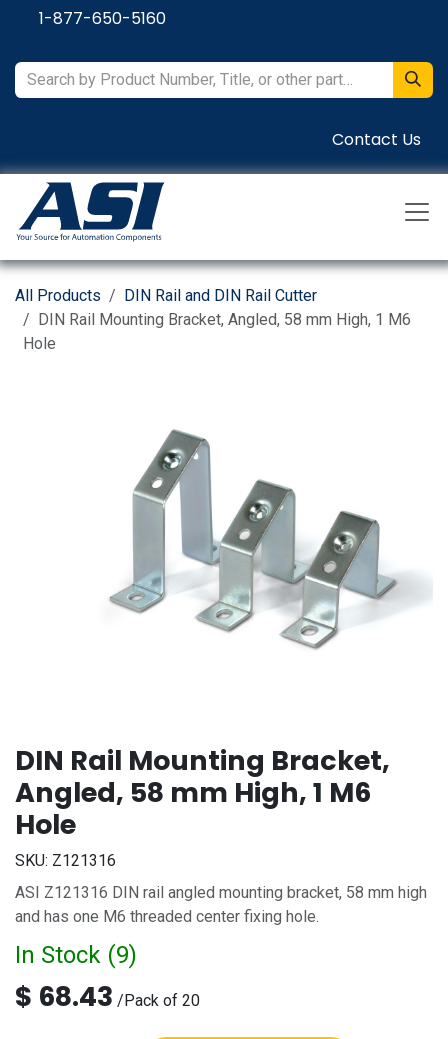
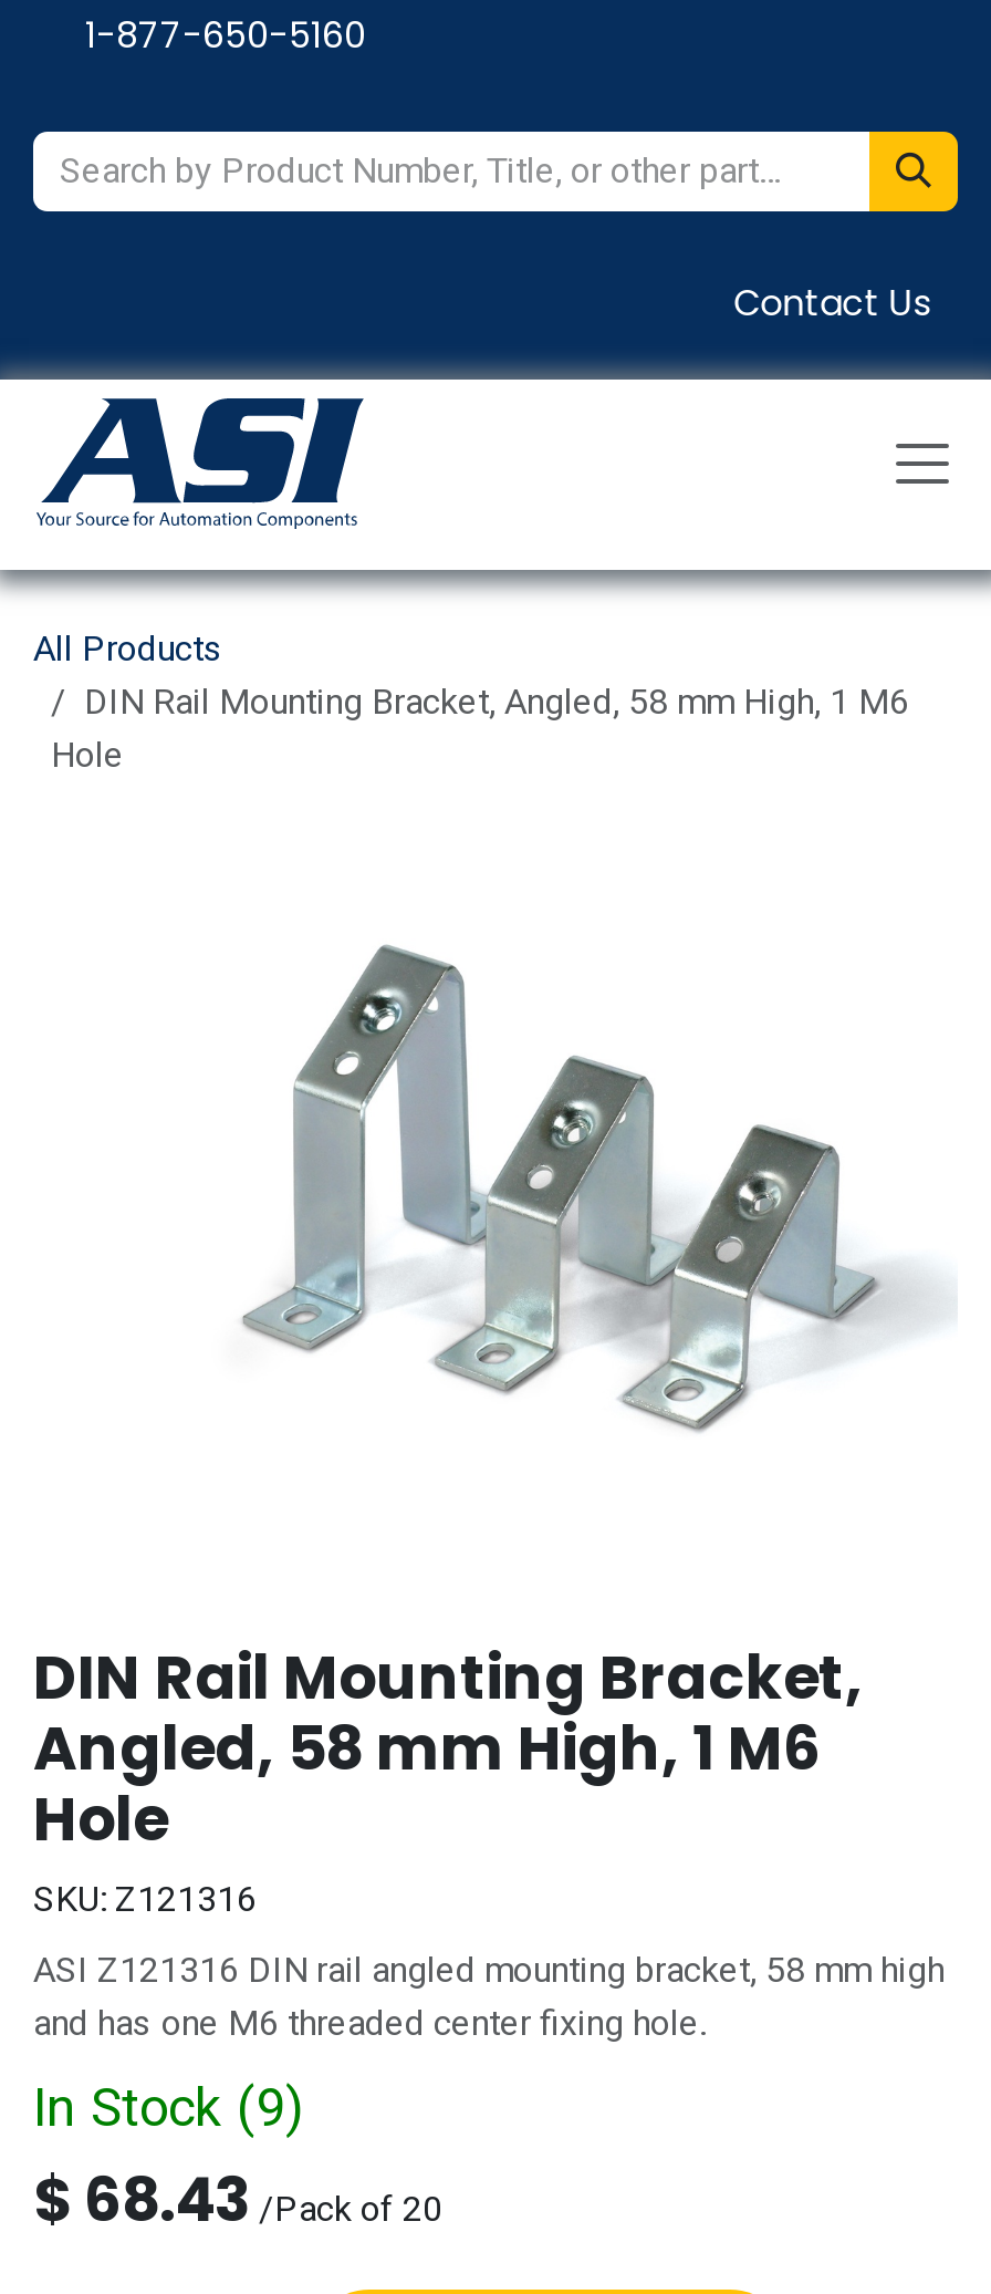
[124,286,317,305] DIN Rail and DIN Rail Cutter -> none

